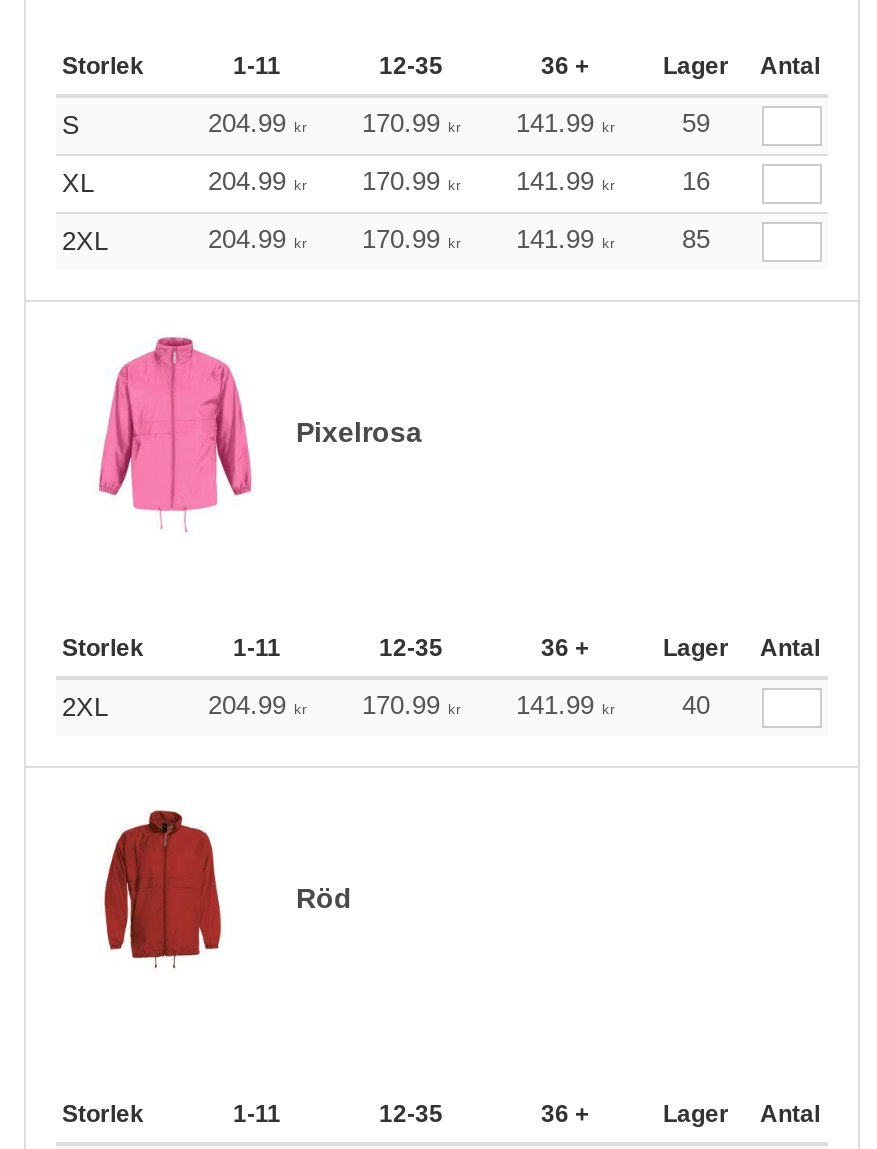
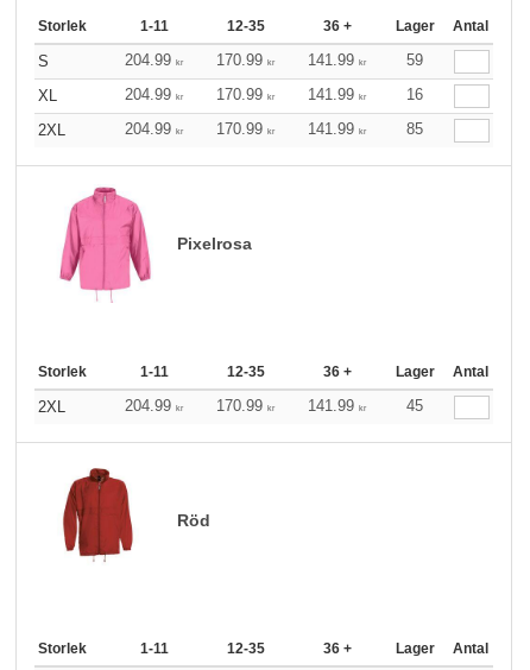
[682,690,710,720] 40 -> [406,397,423,415] 45

